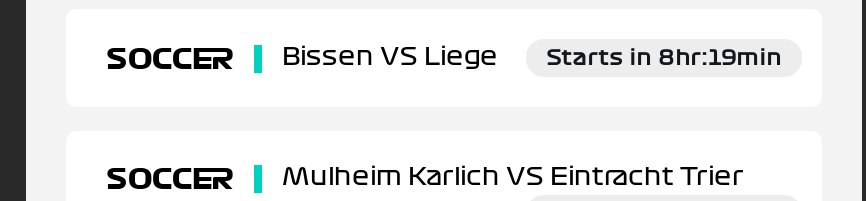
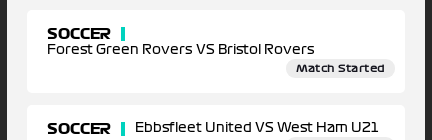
[282,45,782,69] Bissen VS Liege | Starts in 8hr:19min -> [47,44,385,74] Forest Green Rovers VS Bristol Rovers | Match Started
[282,165,744,189] Mulheim Karlich VS Eintracht Trier -> [135,122,379,134] Ebbsfleet United VS West Ham U21

